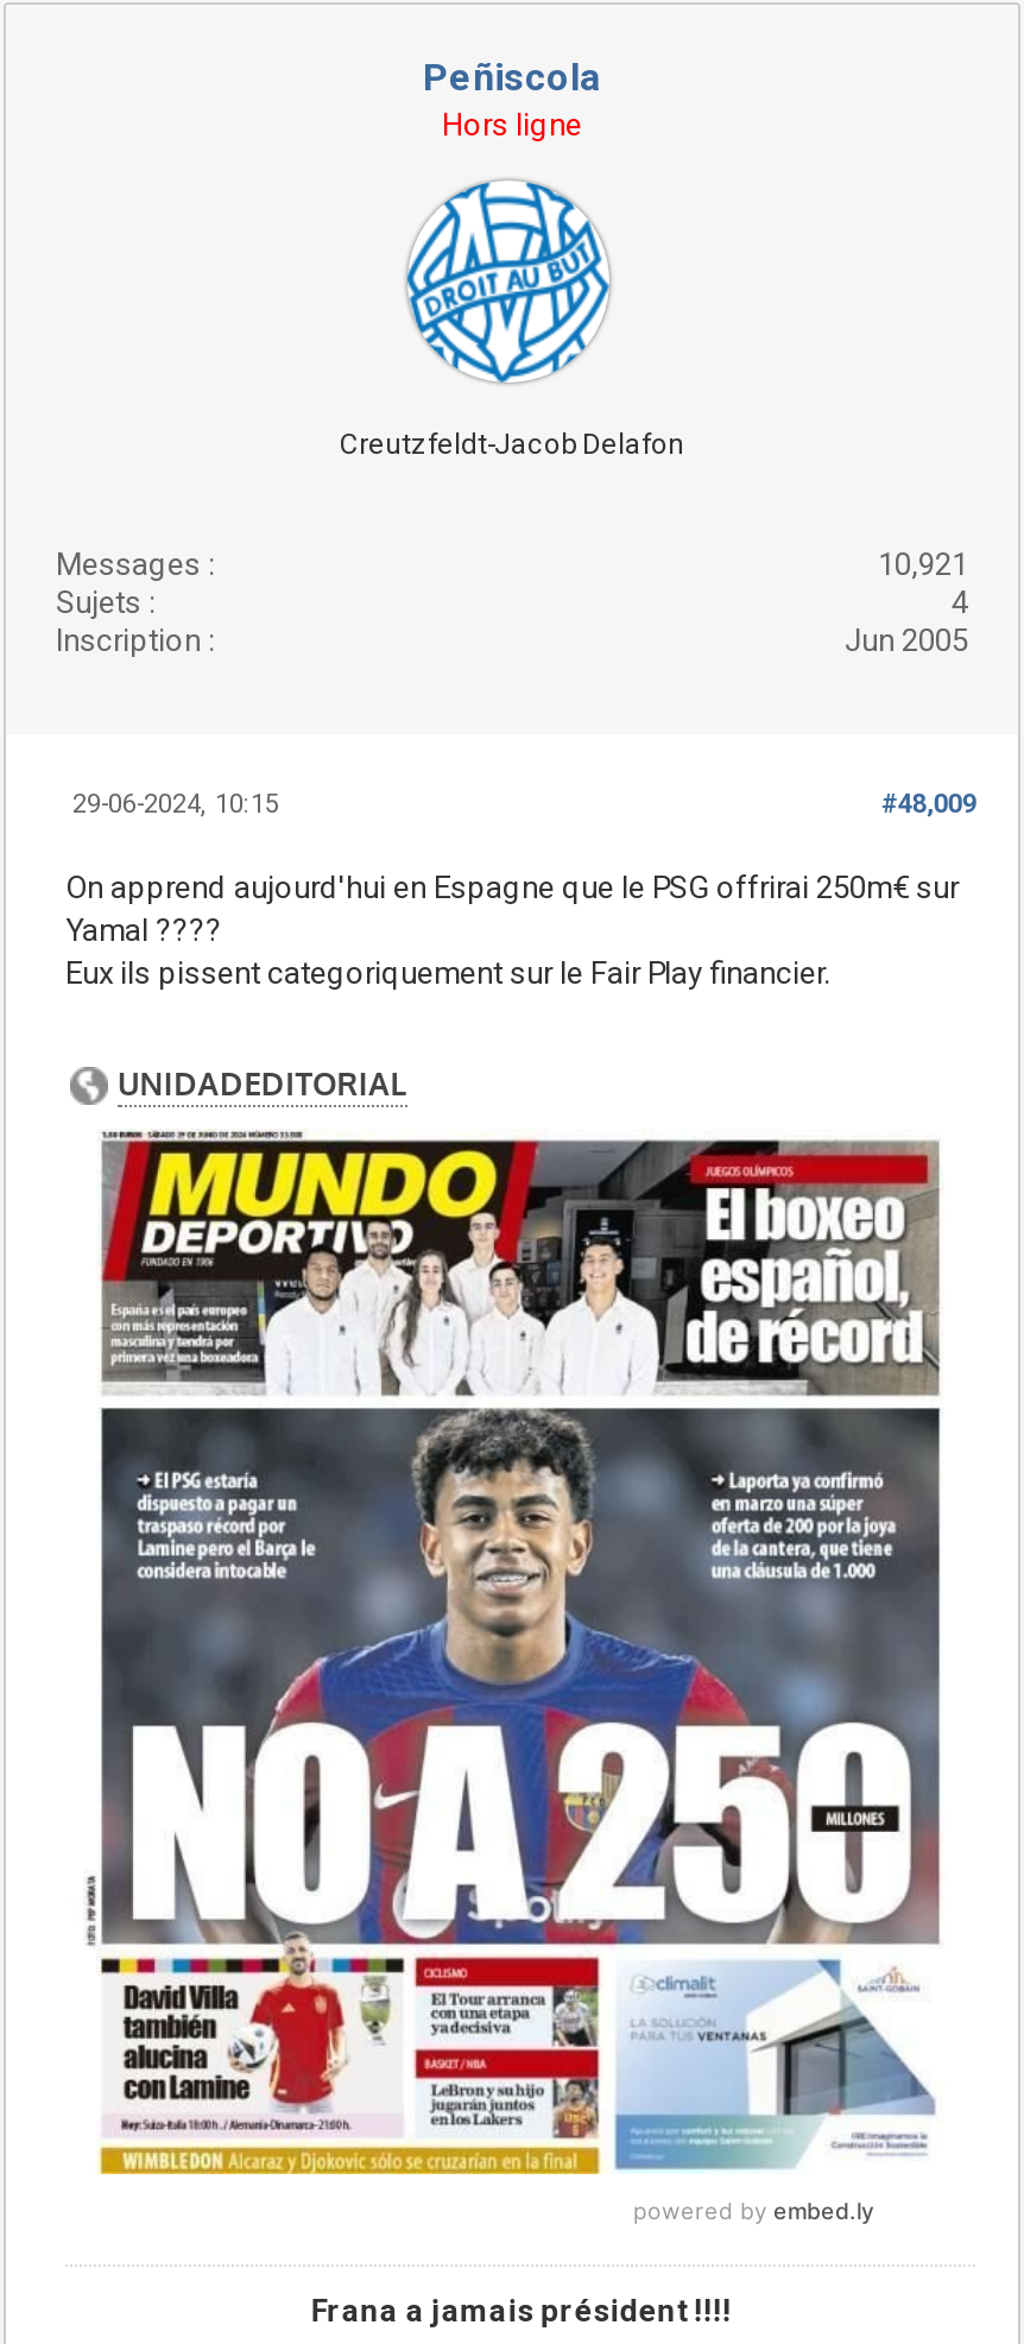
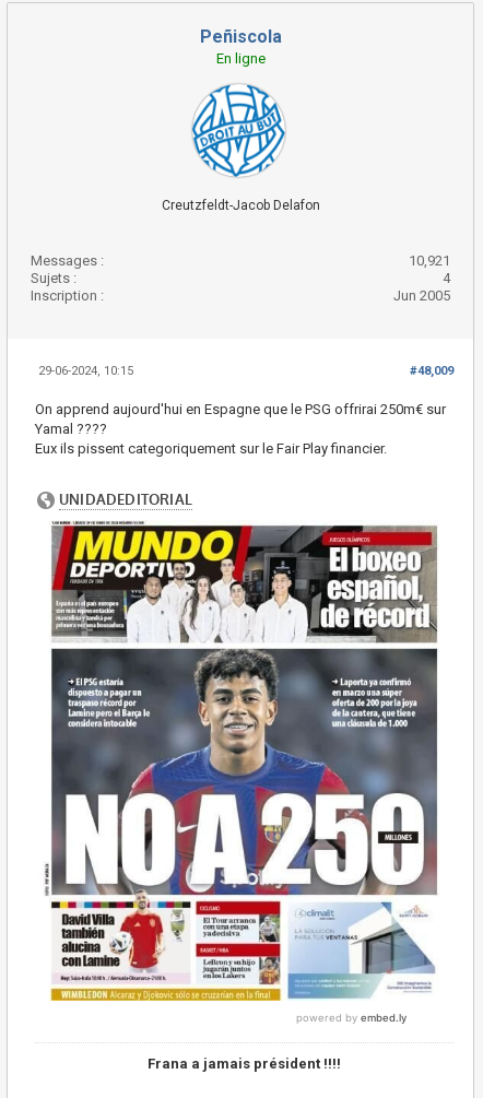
[442,107,582,143] Hors ligne -> [216,50,265,67] En ligne

